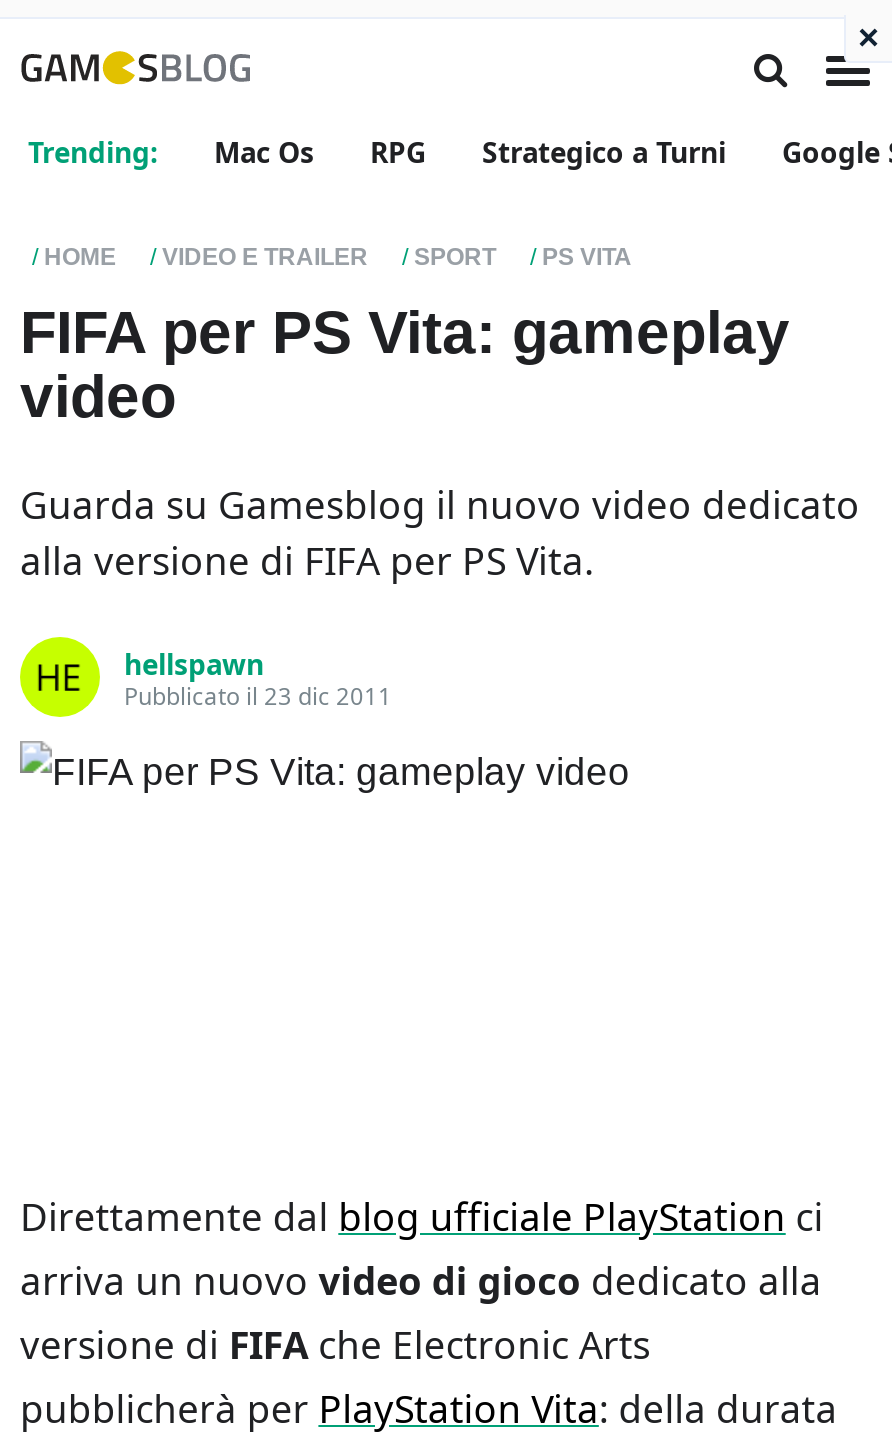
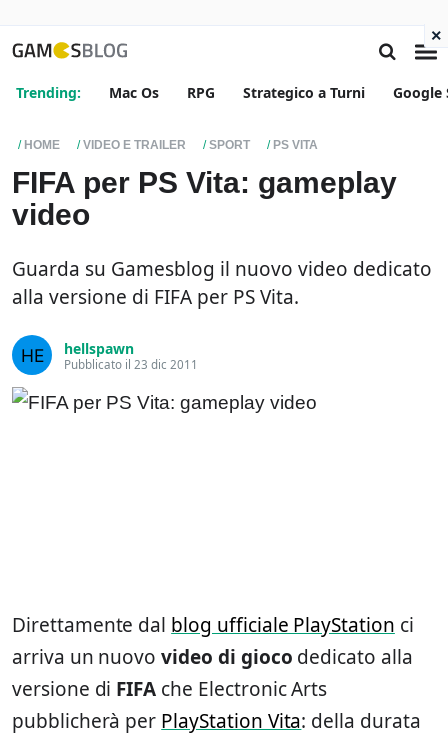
[18,635,102,719] [image] -> [11,334,53,376] [image]

